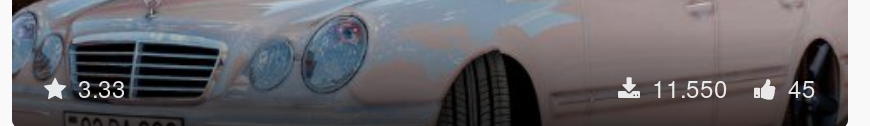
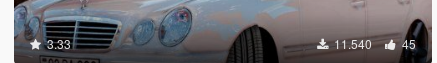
[646,69,816,103] 11.550 45 -> [331,35,416,52] 11.540 45

